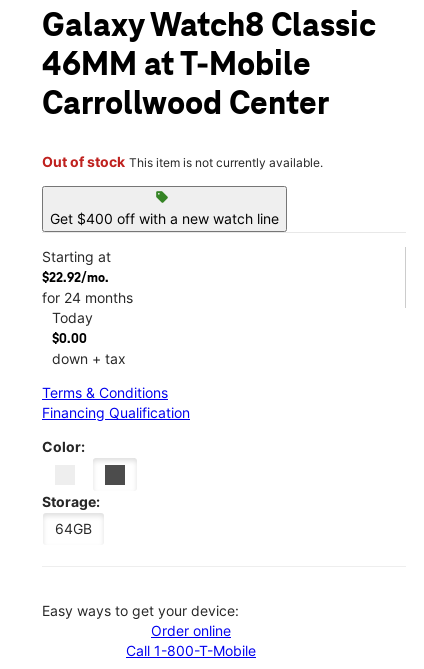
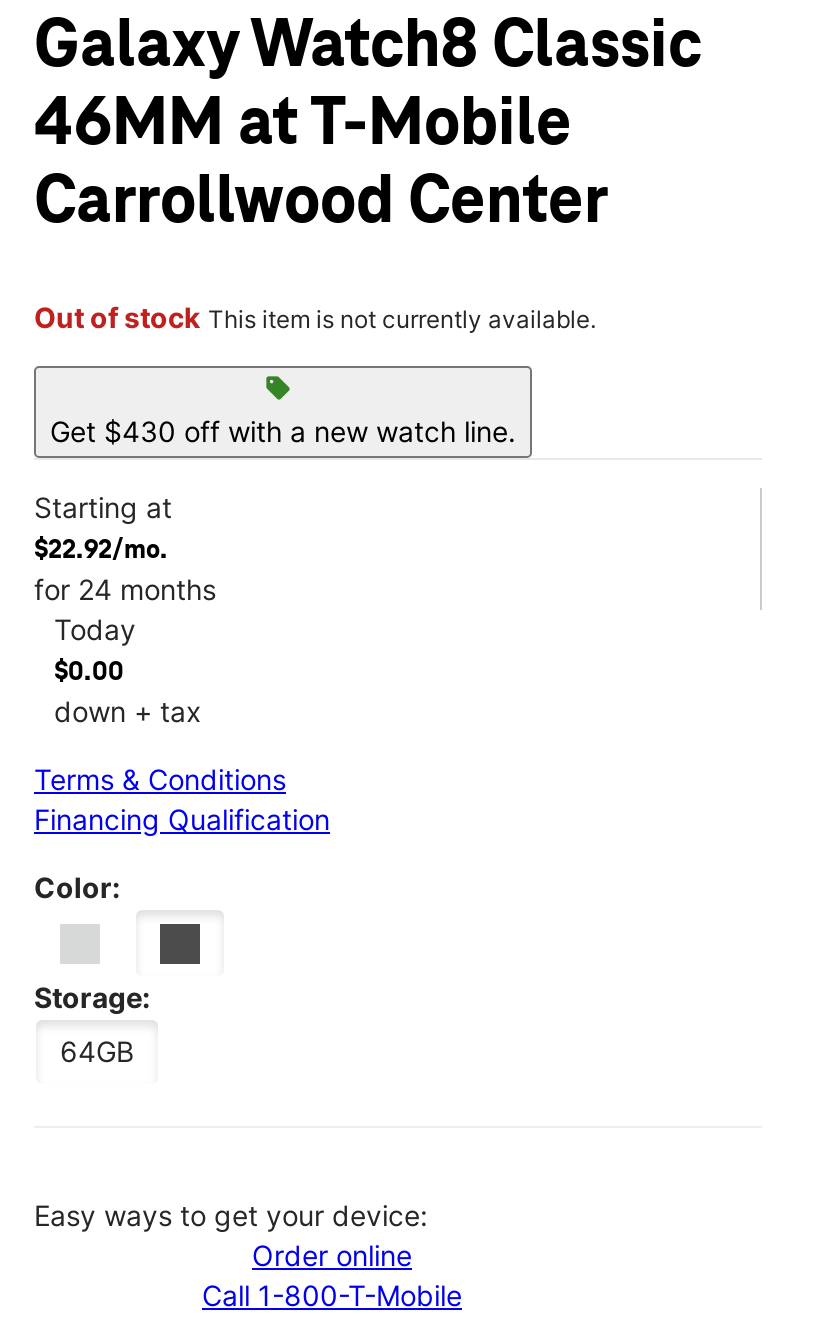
[50,210,279,227] Get $400 off with a new watch line -> [50,414,516,448] Get $430 off with a new watch line.

